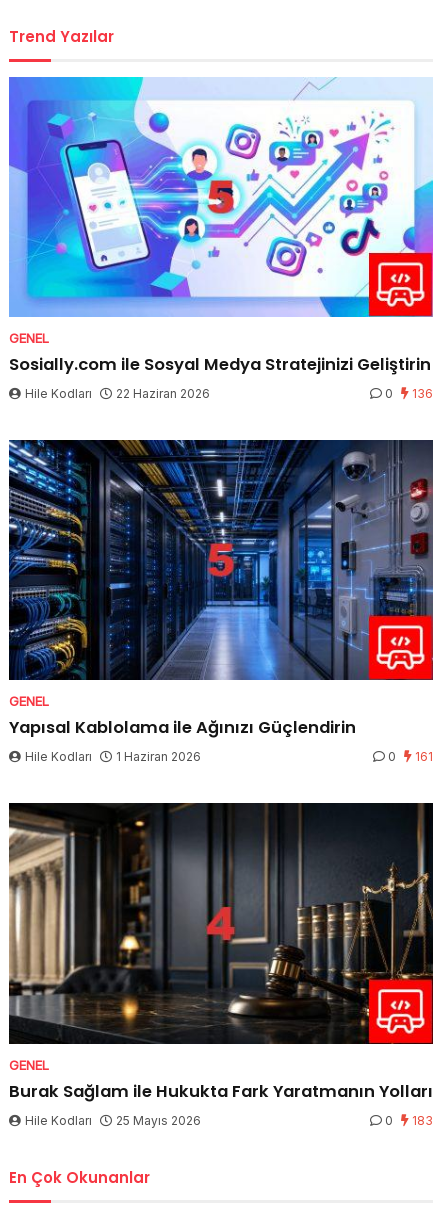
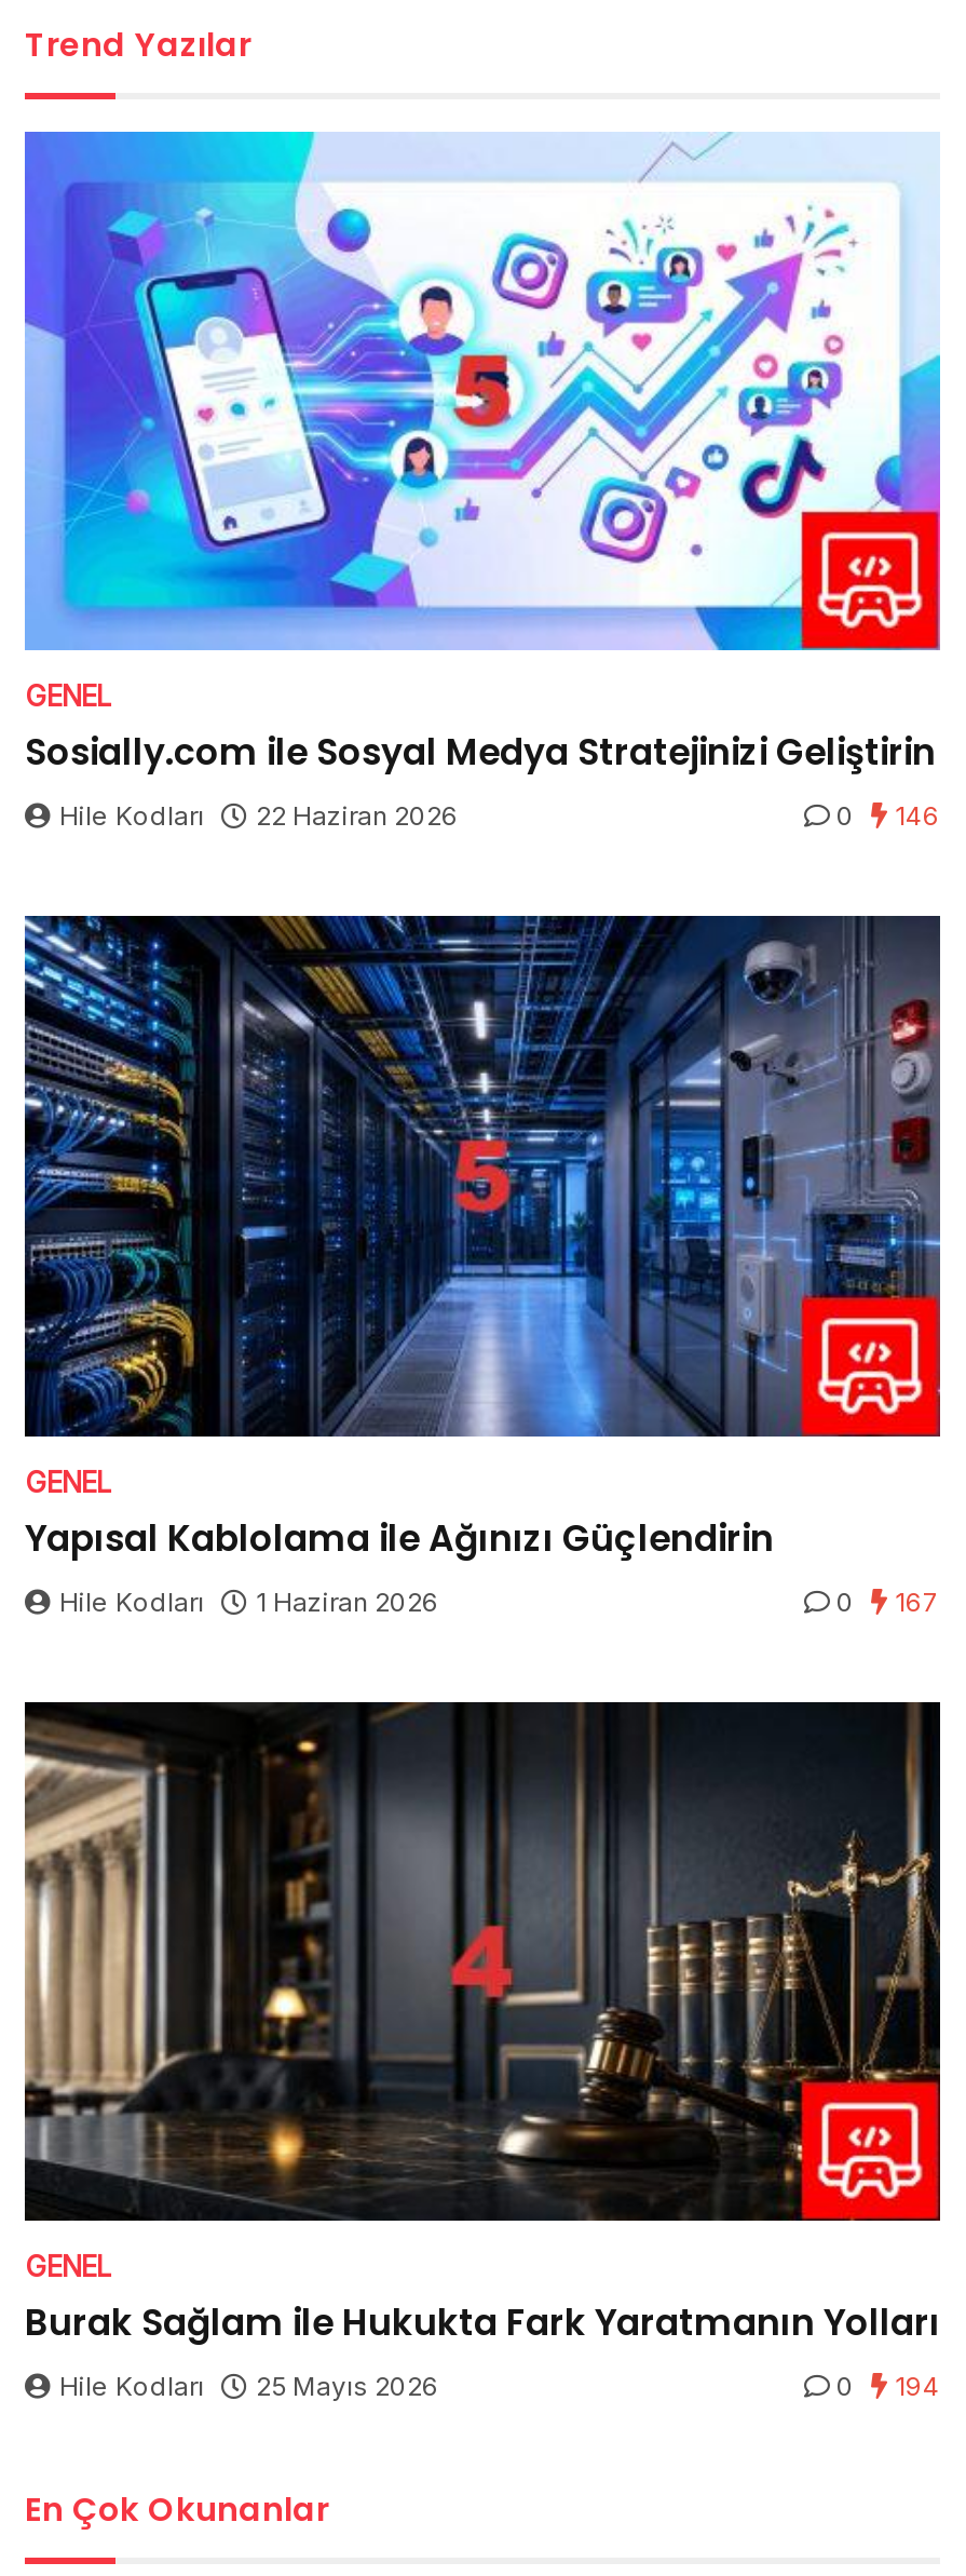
[382,386,433,401] 0 136 -> [830,800,940,832] 0 146
[385,749,433,764] 0 161 -> [830,1584,940,1617] 0 167
[382,1113,433,1128] 0 183 -> [830,2369,940,2401] 0 194

